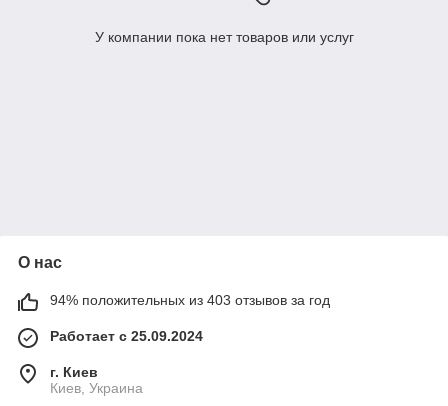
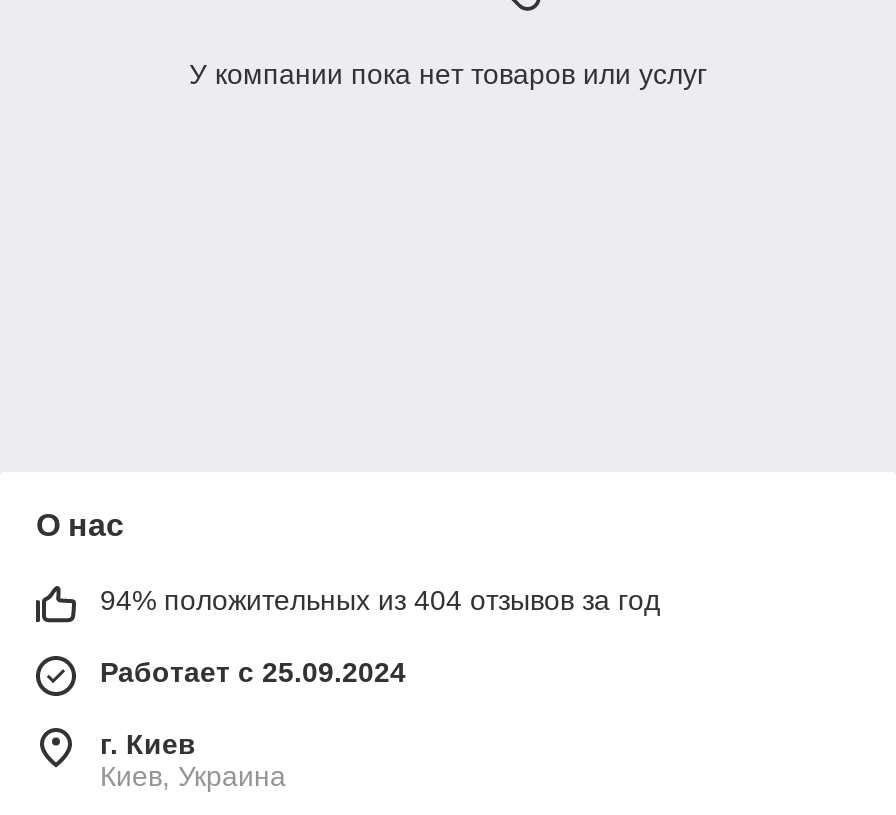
[50,292,330,308] 94% положительных из 403 отзывов за год -> [100,585,660,617] 94% положительных из 404 отзывов за год

